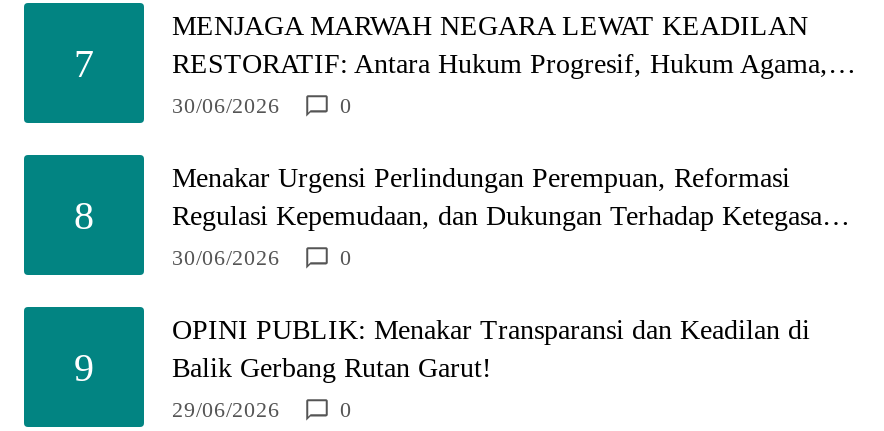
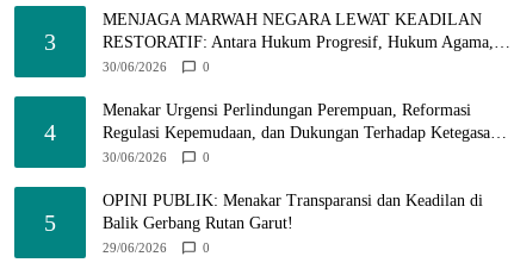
[74,41,94,85] 7 -> [44,28,56,54] 3
[74,193,94,237] 8 -> [44,119,56,145] 4
[74,345,94,389] 9 -> [44,209,56,235] 5

